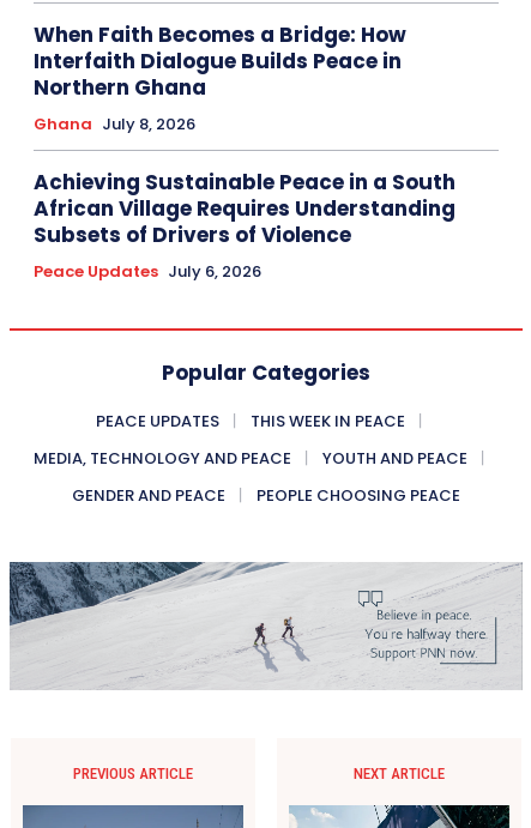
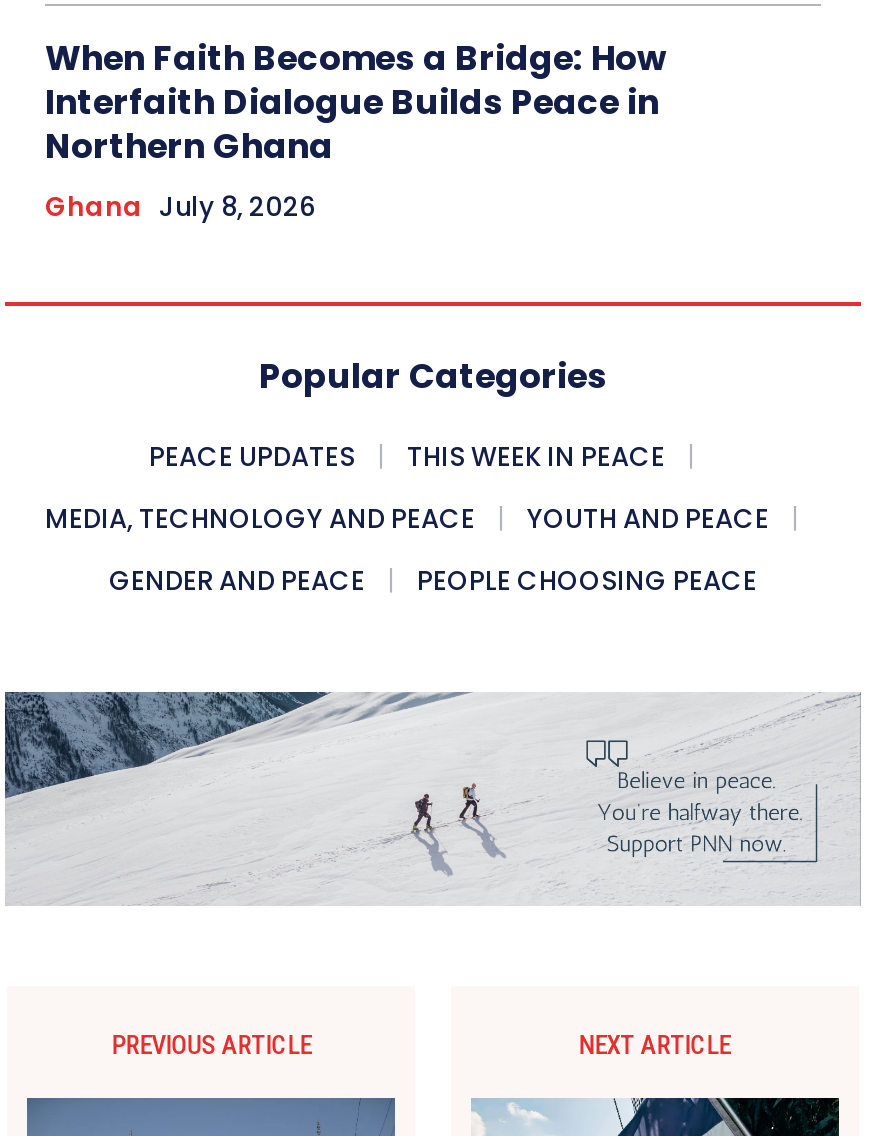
[34,168,455,283] Achieving Sustainable Peace in a South | African Village Requires Understanding | Subsets of Drivers of Violence | Peace Updates July 6, 2026 -> none

